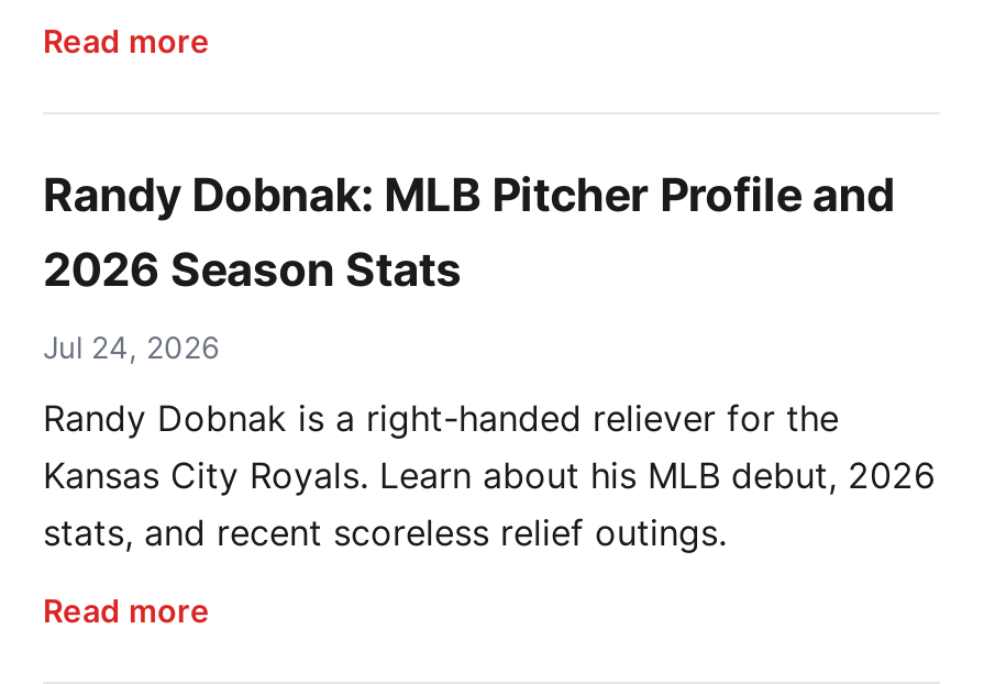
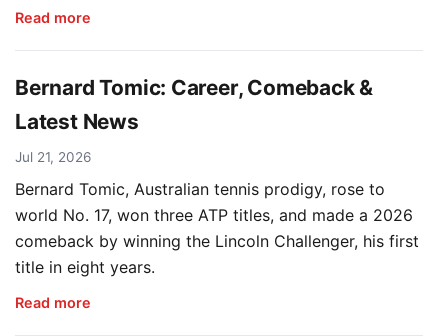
[43,168,895,297] Randy Dobnak: MLB Pitcher Profile and | 2026 Season Stats -> [15,75,373,134] Bernard Tomic: Career, Comeback & | Latest News
[43,329,219,364] Jul 24, 2026 -> [15,149,91,165] Jul 21, 2026
[43,395,936,553] Randy Dobnak is a right-handed reliever for the | Kansas City Royals. Learn about his MLB debut, 2026 | stats, and recent scoreless relief outings. -> [15,179,419,277] Bernard Tomic, Australian tennis prodigy, rose to | world No. 17, won three ATP titles, and made a 2026 | comeback by winning the Lincoln Challenger, his first | title in eight years.

